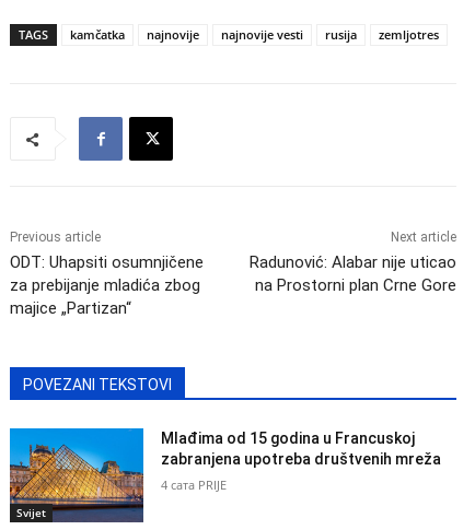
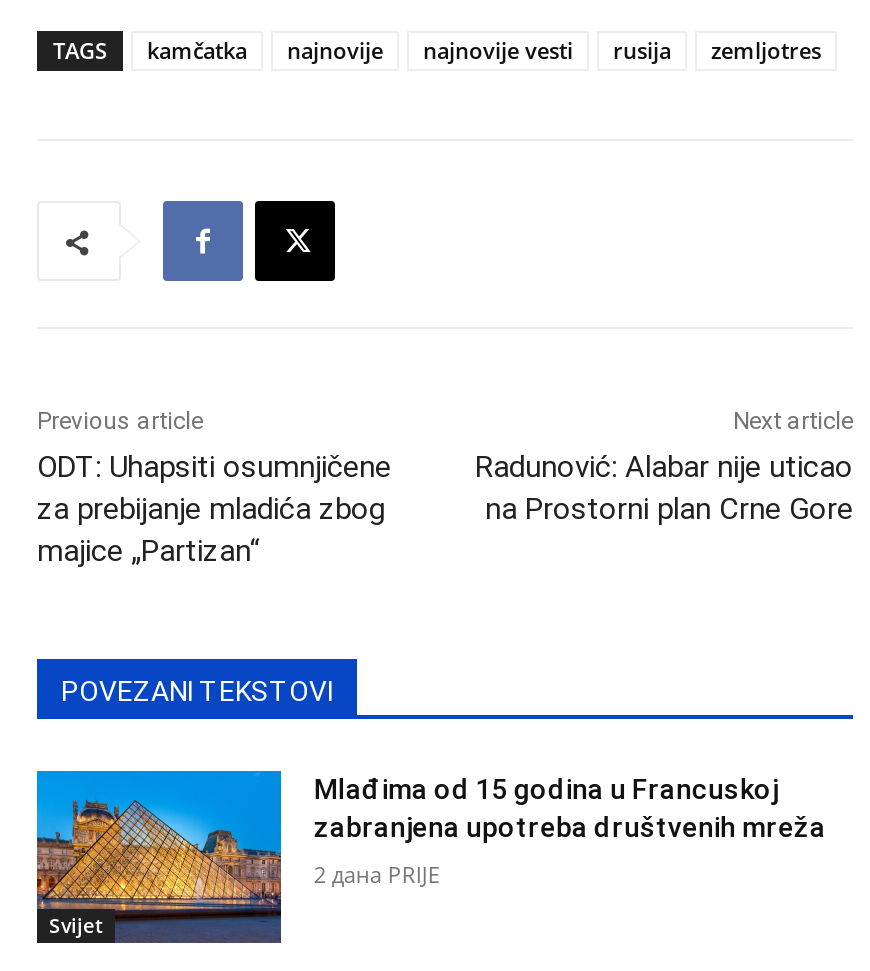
[161,477,227,493] 4 сата PRIJE -> [314,860,440,890] 2 дана PRIJE

